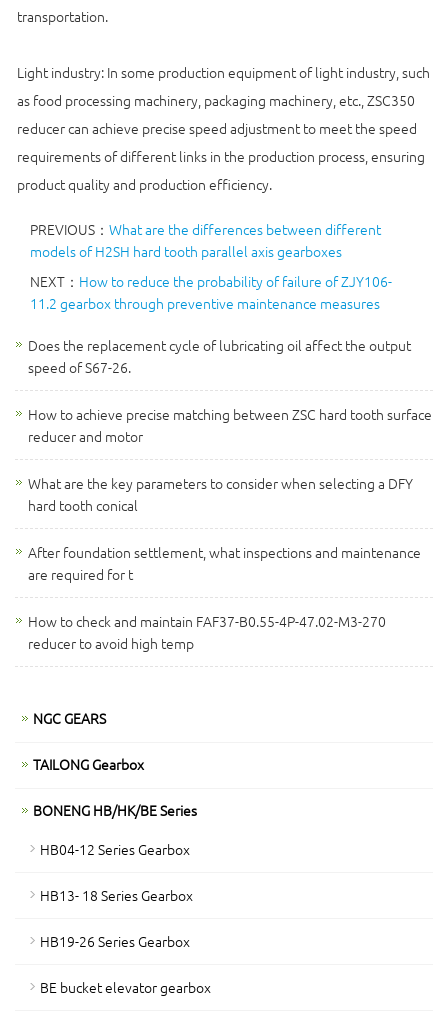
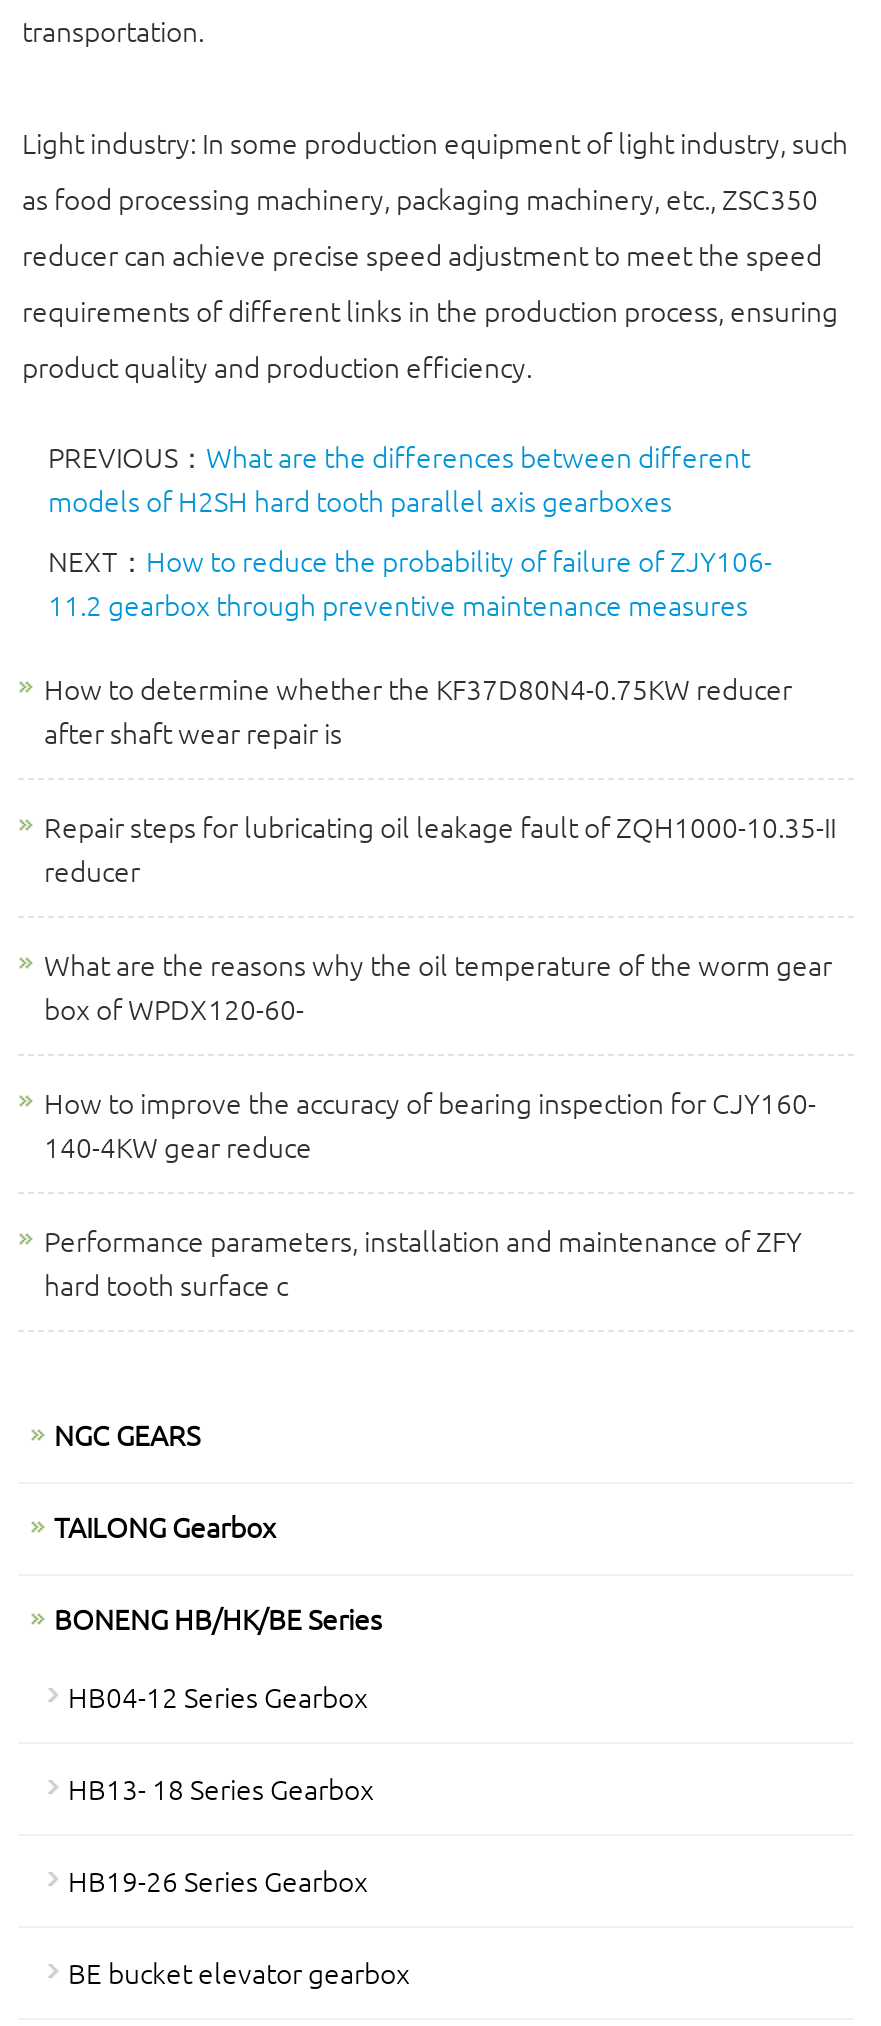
[28,335,411,377] Does the replacement cycle of lubricating oil affect the output | speed of S67-26. -> [44,668,792,752] How to determine whether the KF37D80N4-0.75KW reducer | after shaft wear repair is
[28,404,432,446] How to achieve precise matching between ZSC hard tooth surface | reducer and motor -> [44,806,836,890] Repair steps for lubricating oil leakage fault of ZQH1000-10.35-II | reducer
[28,473,413,515] What are the key parameters to consider when selecting a DFY | hard tooth conical -> [44,944,832,1028] What are the reasons why the oil temperature of the worm gear | box of WPDX120-60-
[28,542,421,584] After foundation settlement, what inspections and maintenance | are required for t -> [44,1082,816,1166] How to improve the accuracy of bearing inspection for CJY160- | 140-4KW gear reduce
[28,611,386,653] How to check and maintain FAF37-B0.55-4P-47.02-M3-270 | reducer to avoid high temp -> [44,1220,802,1304] Performance parameters, installation and maintenance of ZFY | hard tooth surface c

